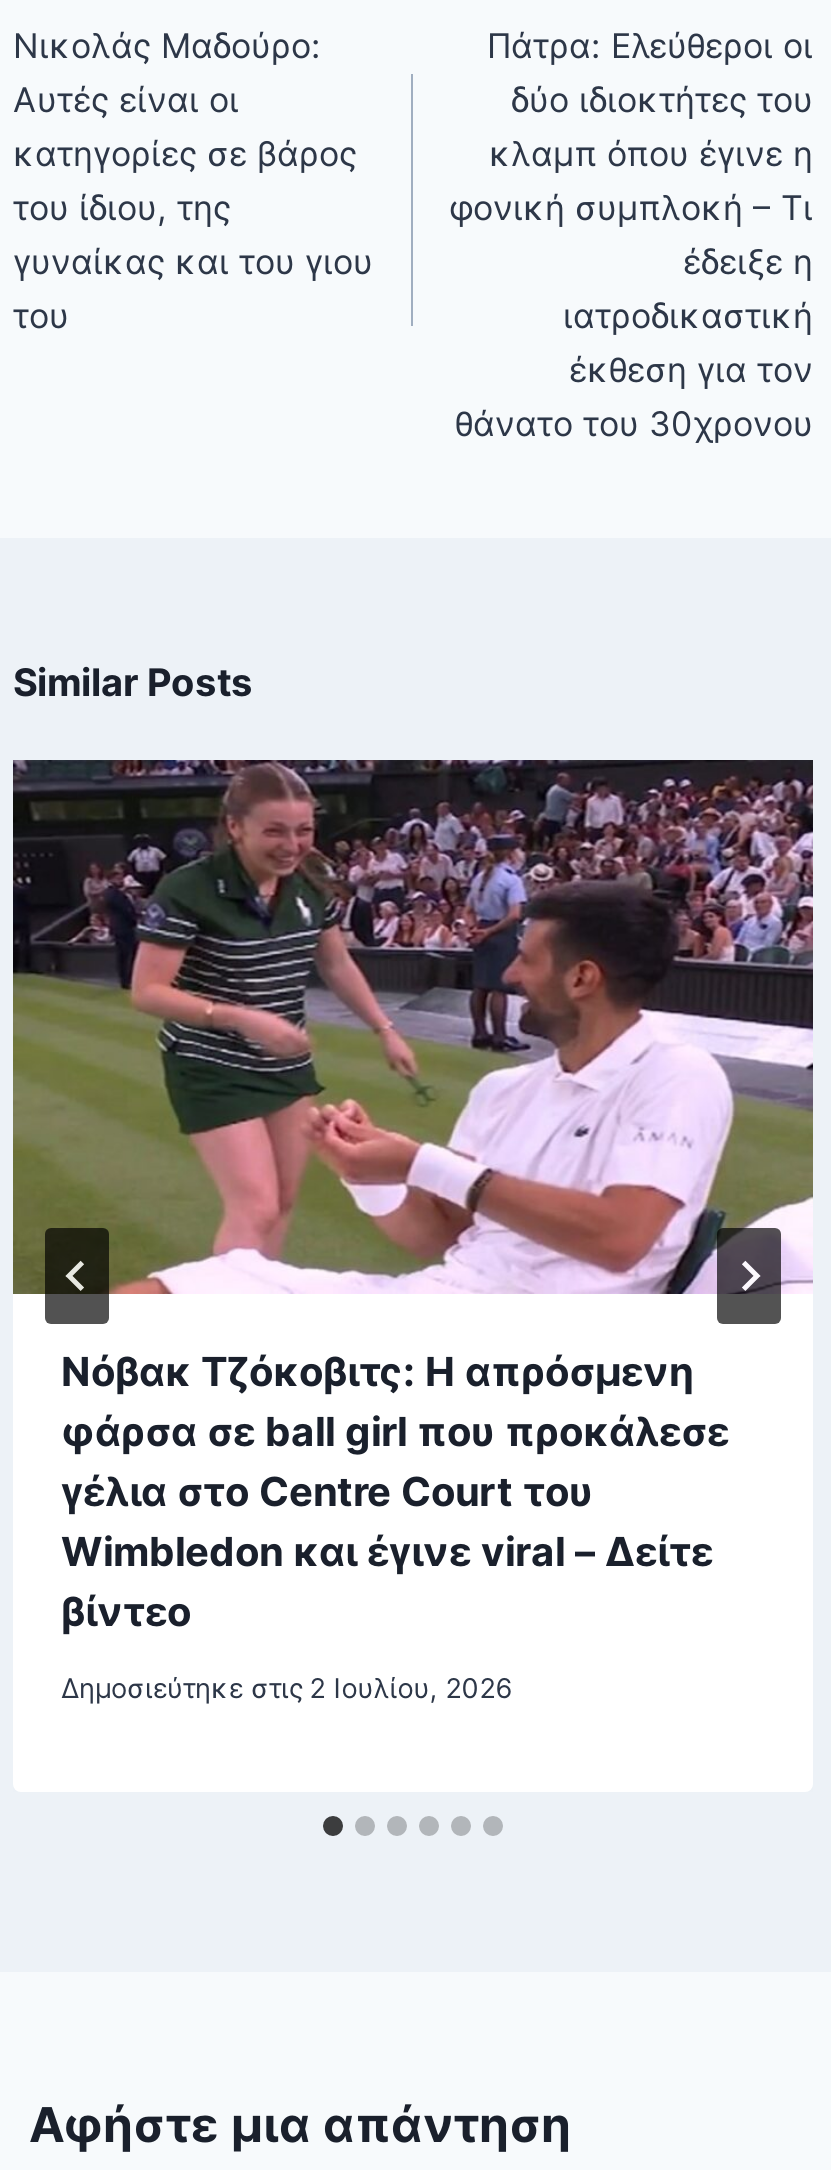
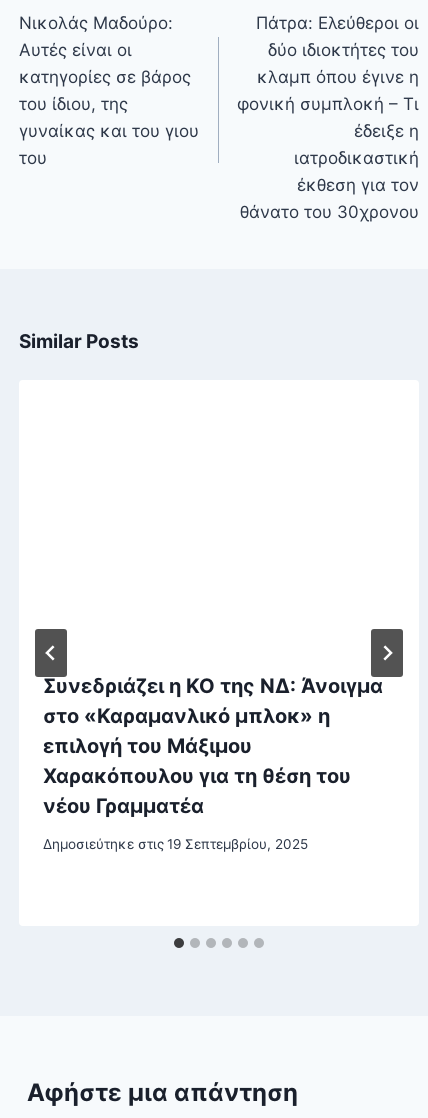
[11,758,815,1296] [image] -> none
[61,1348,729,1636] Νόβακ Τζόκοβιτς: Η απρόσμενη | φάρσα σε ball girl που προκάλεσε | γέλια στο Centre Court του | Wimbledon και έγινε viral – Δείτε | βίντεο -> [43,674,383,818] Συνεδριάζει η ΚΟ της ΝΔ: Άνοιγμα | στο «Καραμανλικό μπλοκ» η | επιλογή του Μάξιμου | Χαρακόπουλου για τη θέση του | νέου Γραμματέα
[61,1673,511,1705] Δημοσιεύτηκε στις 2 Ιουλίου, 2026 -> [43,836,308,852] Δημοσιεύτηκε στις 19 Σεπτεμβρίου, 2025

